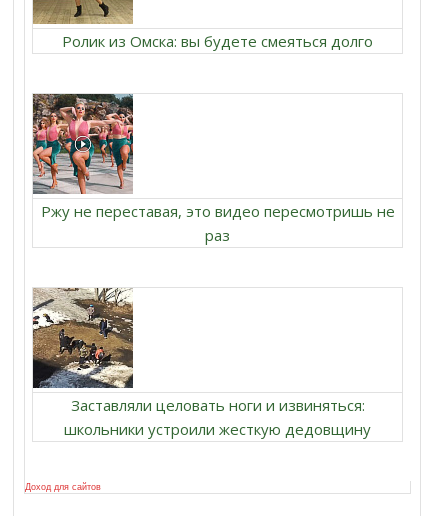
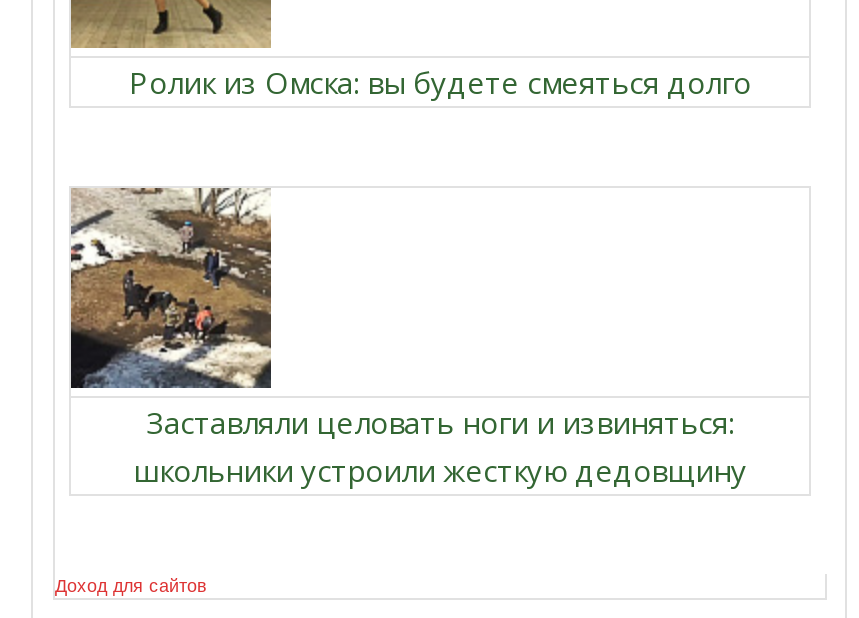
[32,93,394,245] [image] | Ржу не переставая, это видео пересмотришь не | раз -> none

